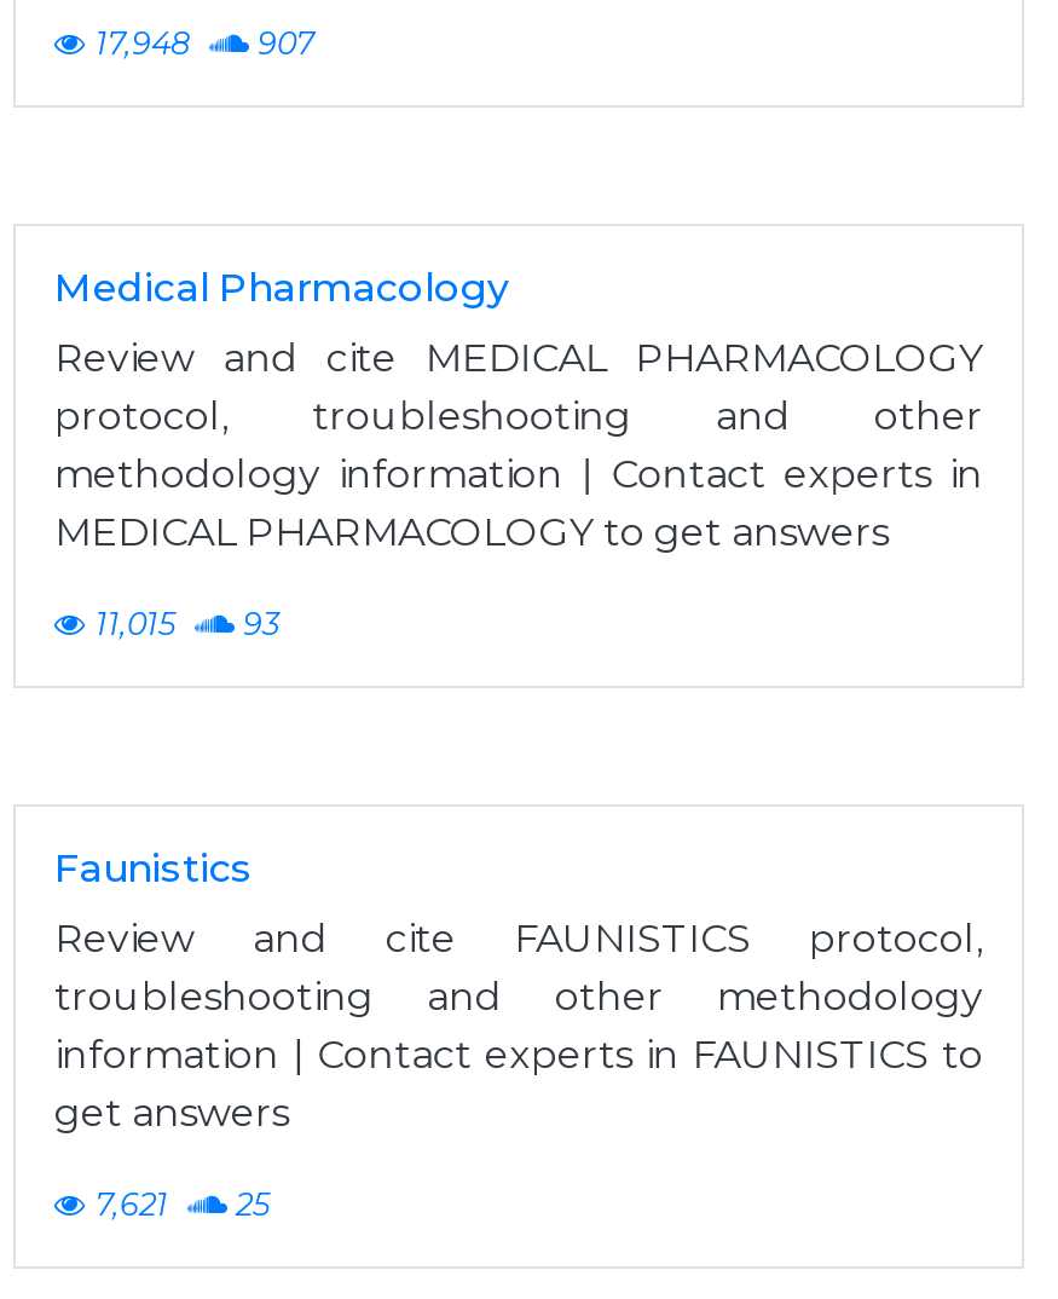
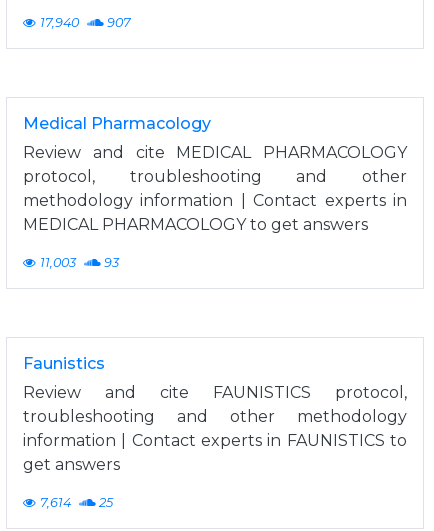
[96,25,316,61] 17,948 907 -> [40,15,131,30] 17,940 907
[96,605,279,642] 11,015 93 -> [40,255,119,270] 11,003 93
[96,1186,270,1222] 7,621 25 -> [40,495,113,510] 7,614 25

